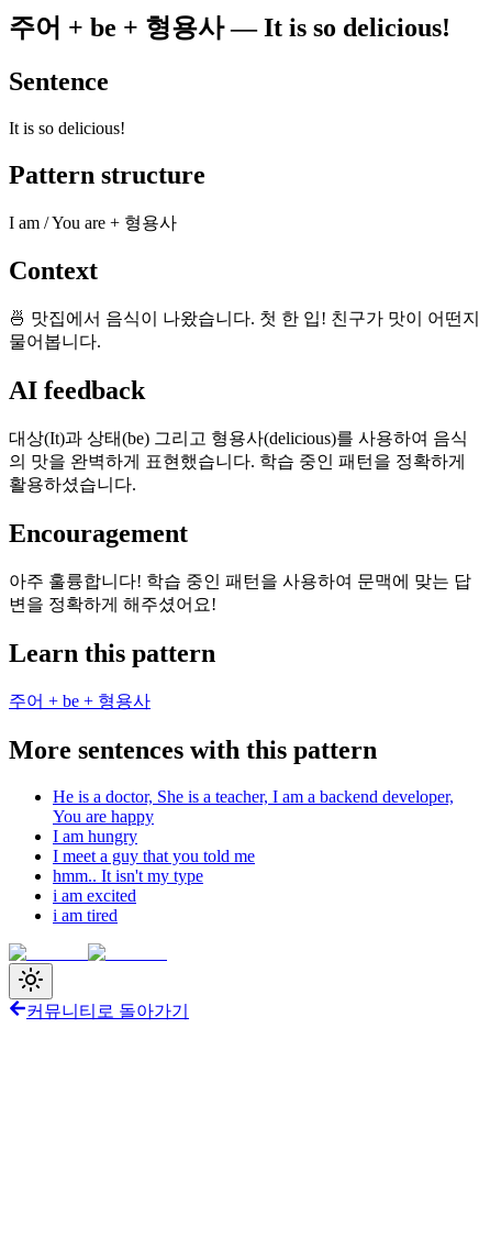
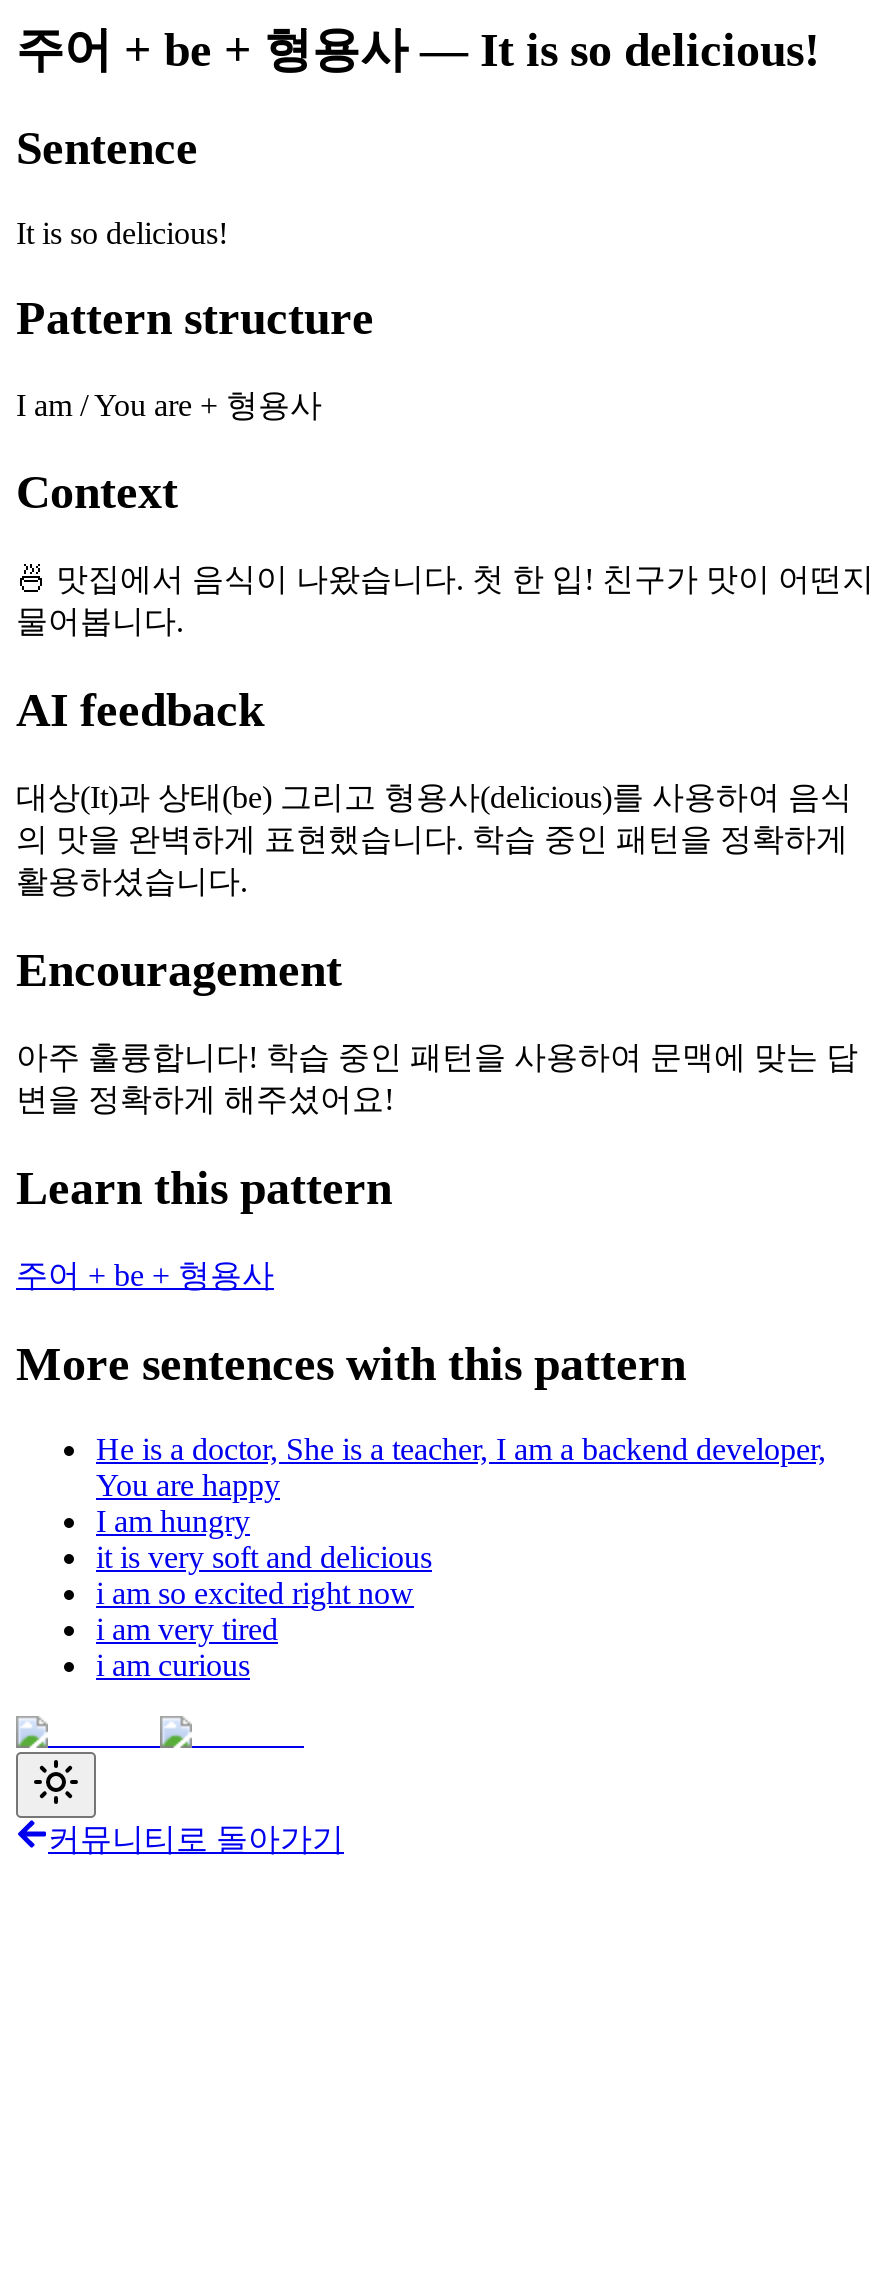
[53,846,255,924] I meet a guy that you told me | hmm.. It isn't my type | i am excited | i am tired -> [96,1539,432,1681] it is very soft and delicious | i am so excited right now | i am very tired | i am curious

